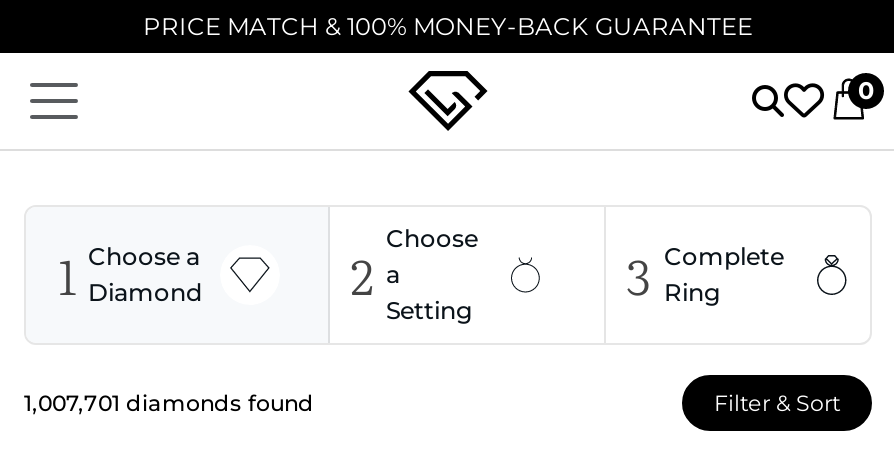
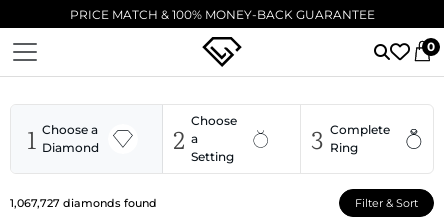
[24,388,314,416] 1,007,701 diamonds found -> [10,195,157,209] 1,067,727 diamonds found

